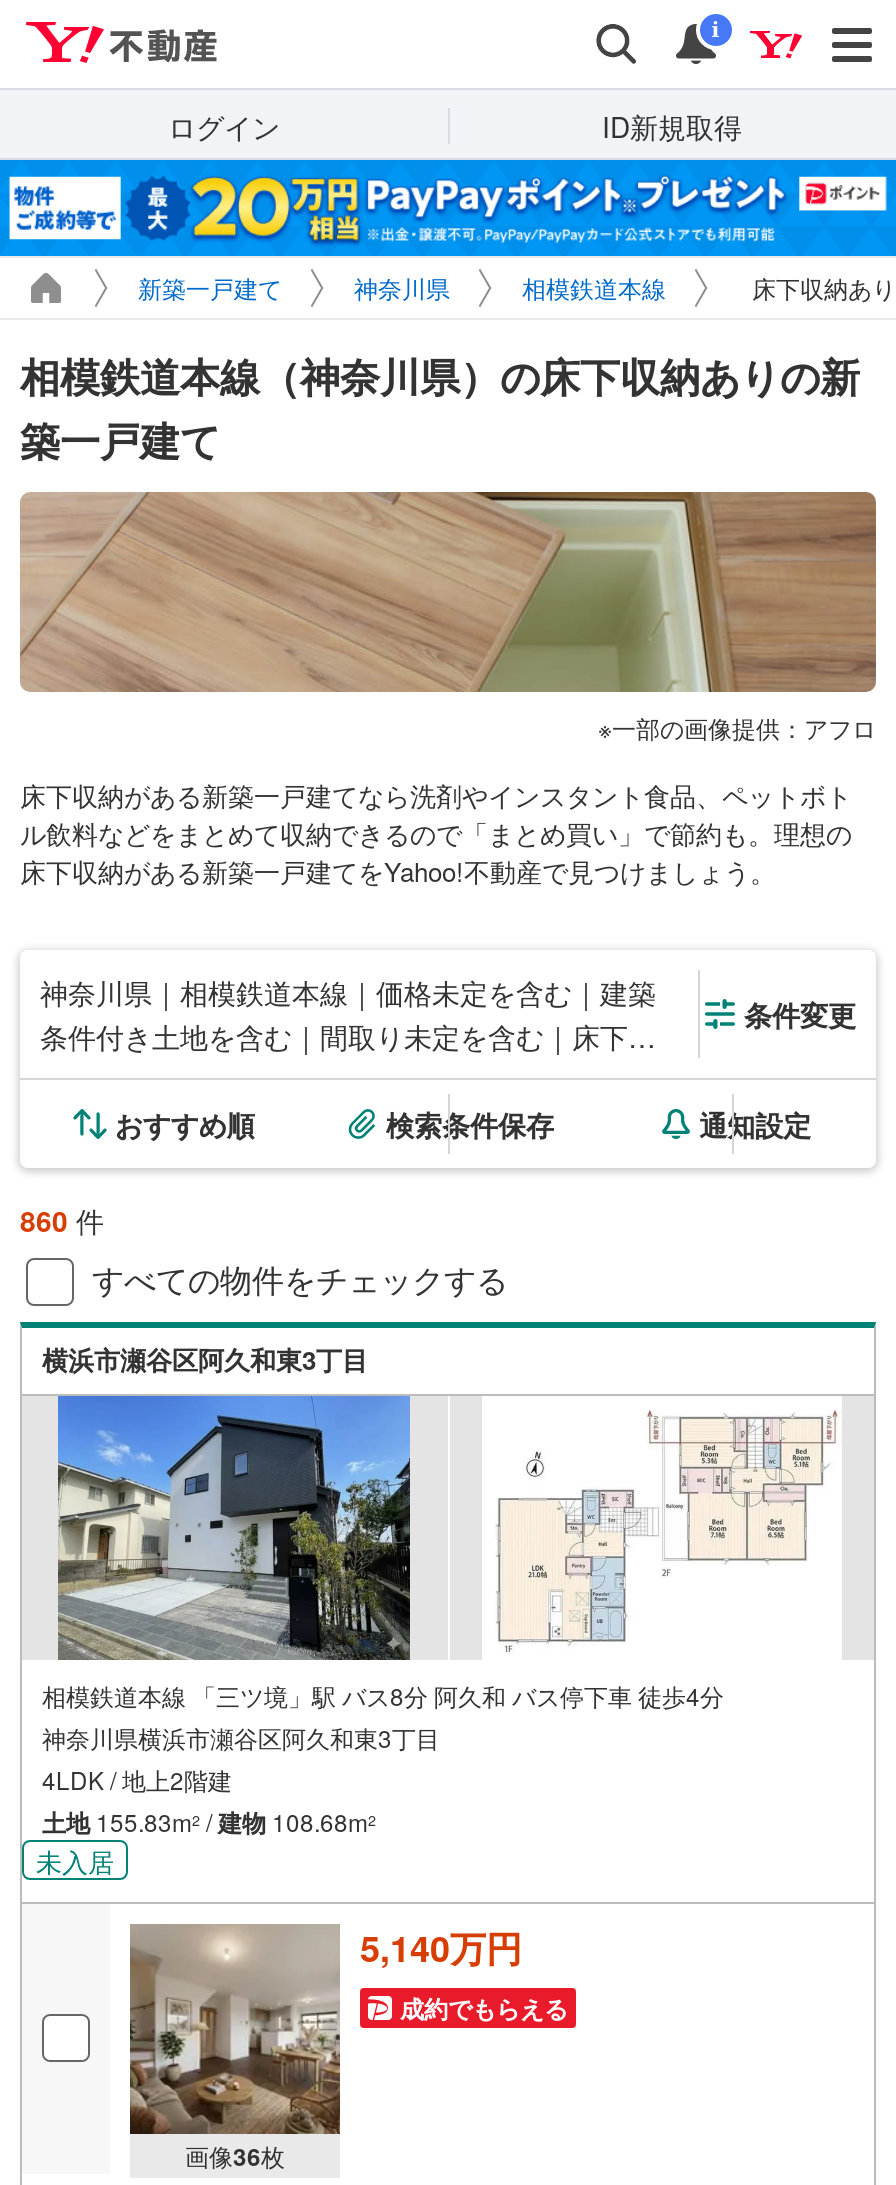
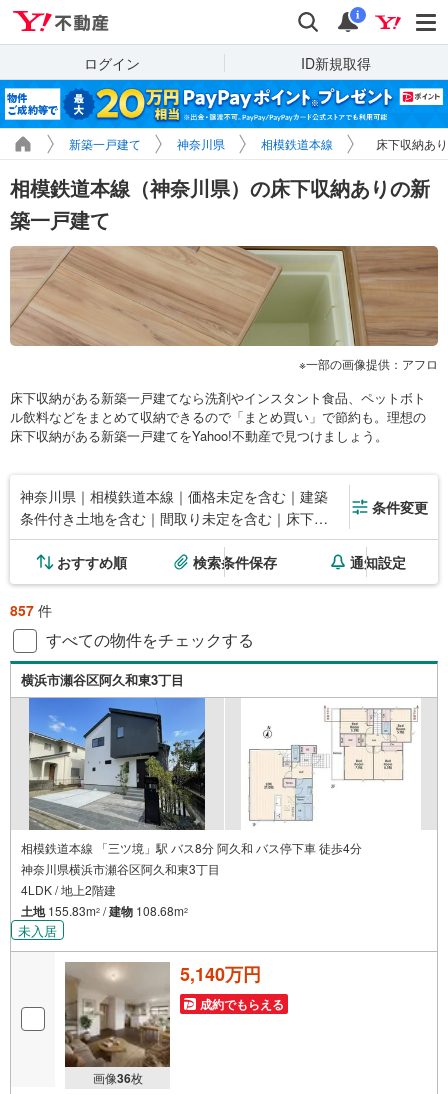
[20,1200,104,1240] 860件 -> [10,600,52,620] 857件

